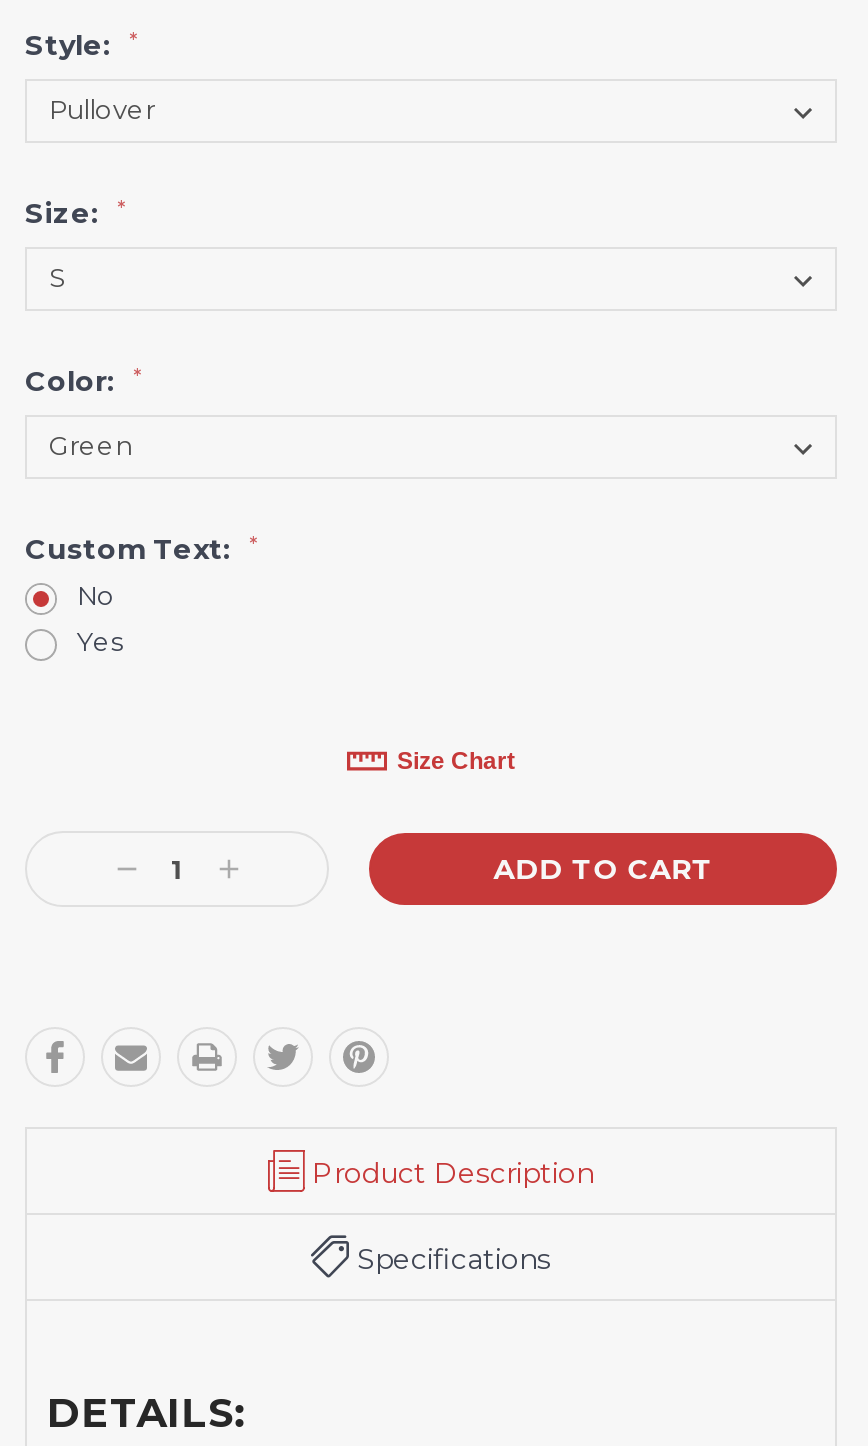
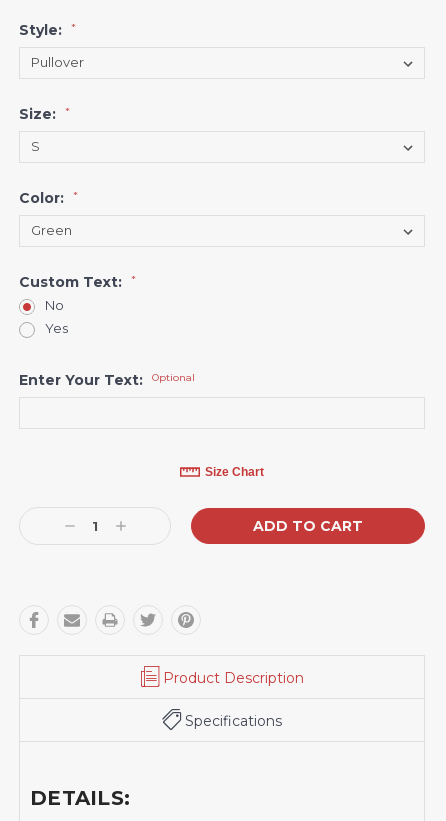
none -> [19,371,195,389] Enter Your Text: Optional

